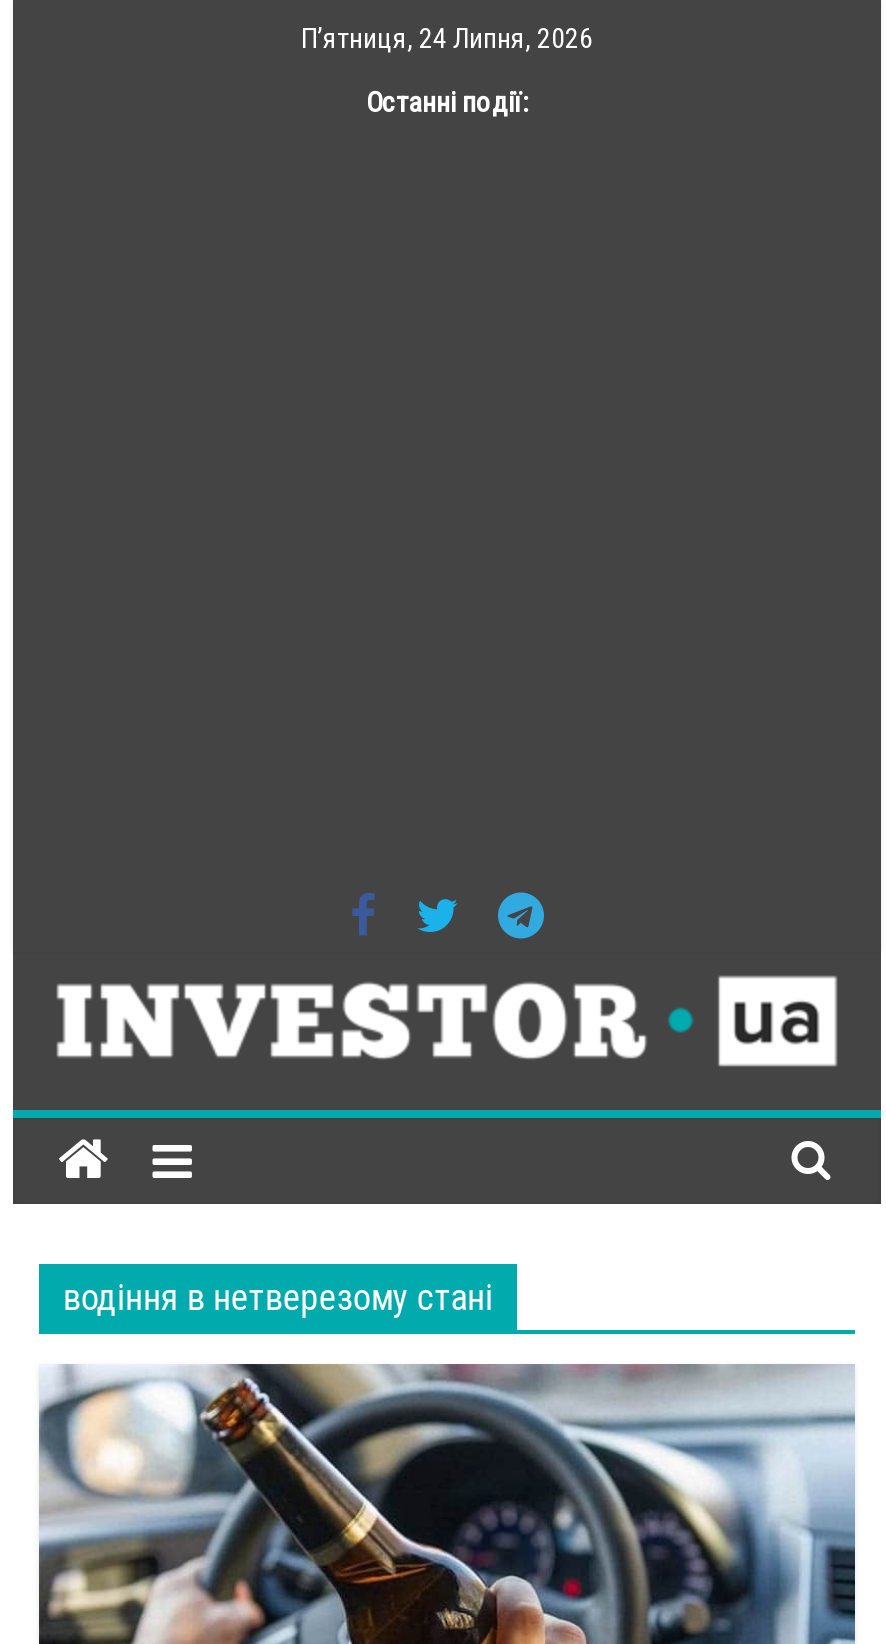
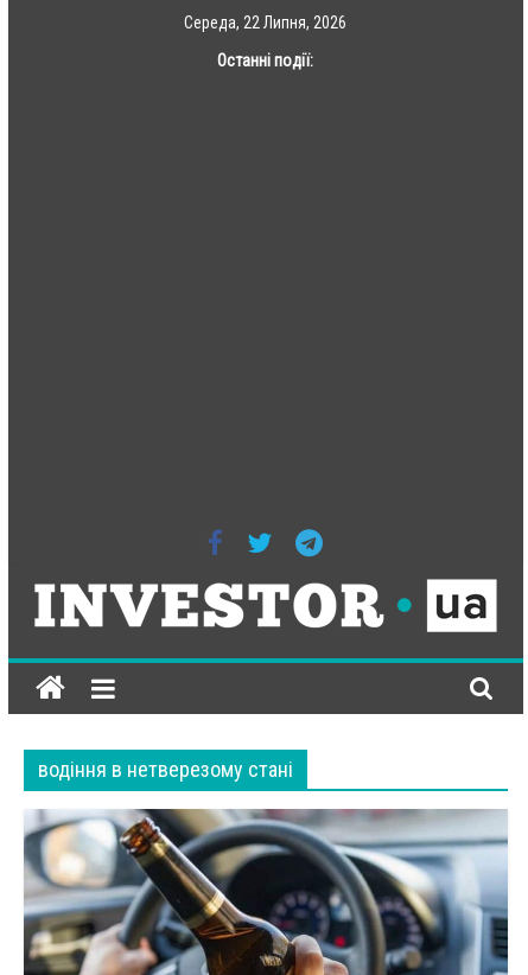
[301,22,593,54] П’ятниця, 24 Липня, 2026 -> [185,13,347,32] Середа, 22 Липня, 2026

